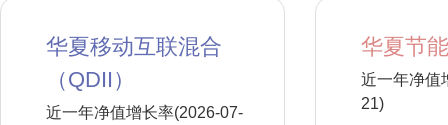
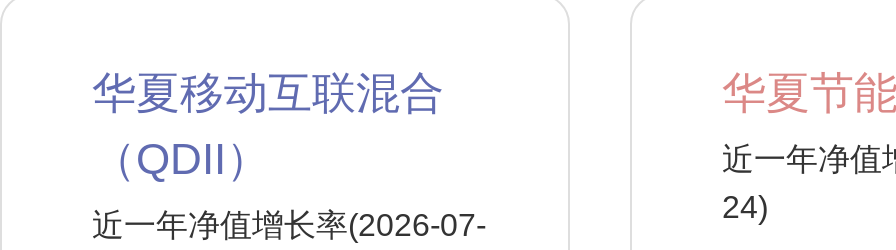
[361,95,384,112] 21) -> [722,190,768,224] 24)

